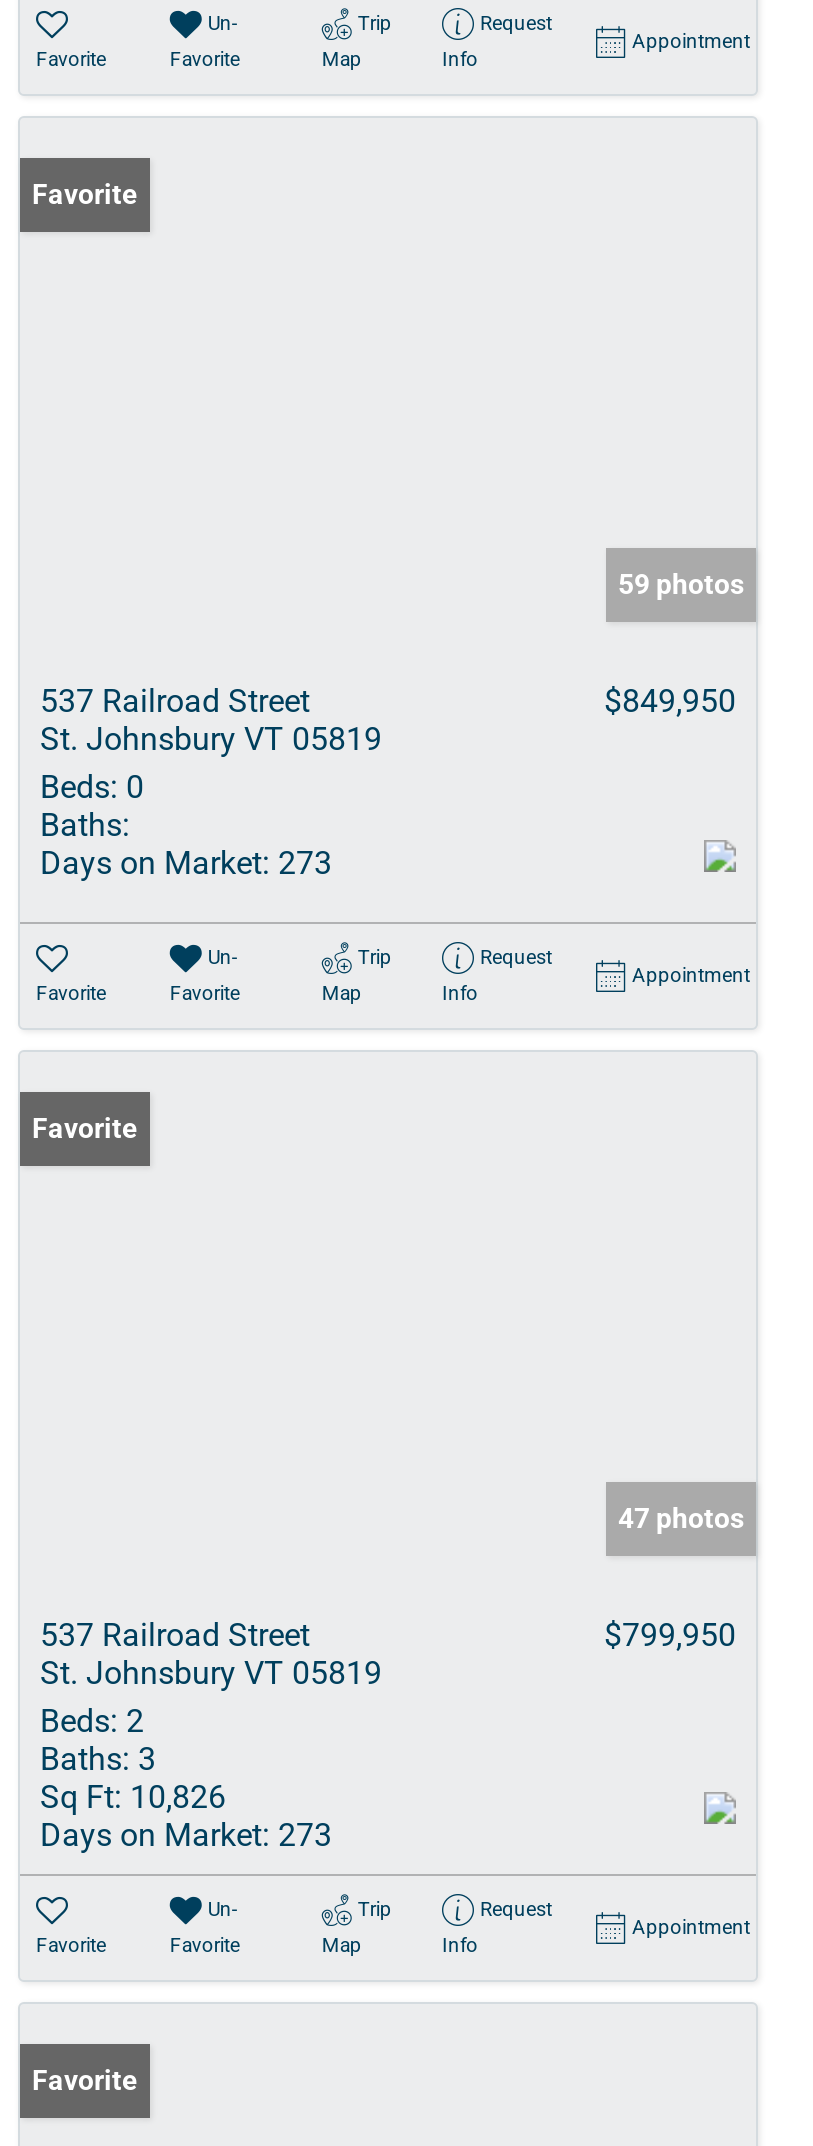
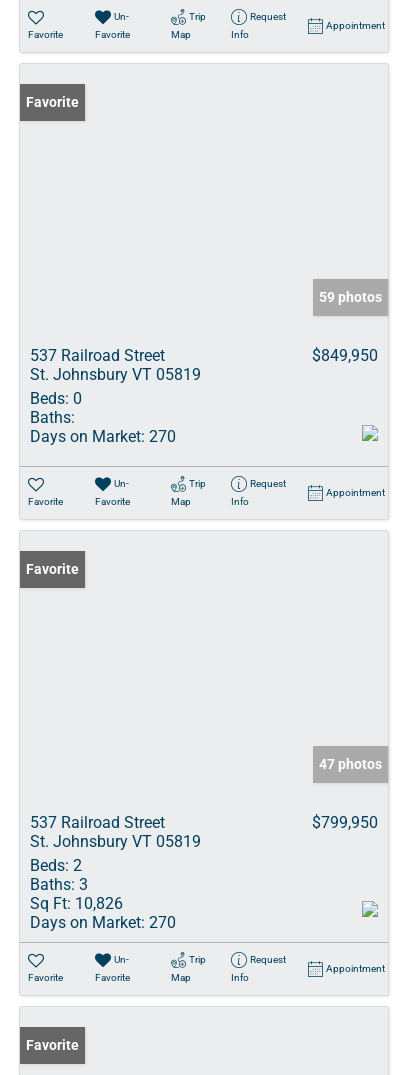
[40,844,332,882] Days on Market: 273 -> [30,427,176,446] Days on Market: 270
[40,1816,332,1854] Days on Market: 273 -> [30,913,176,932] Days on Market: 270

